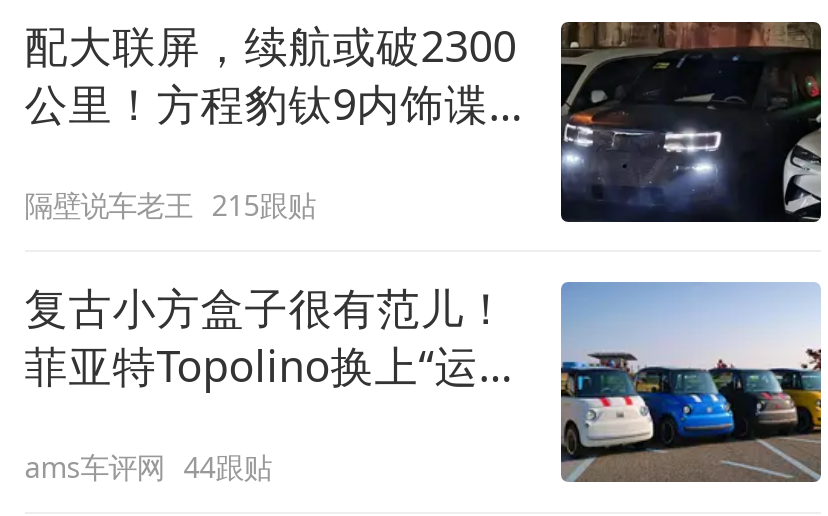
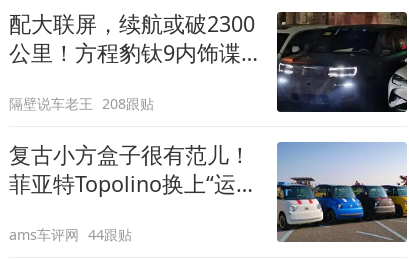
[24,186,316,224] 隔壁说车老王 215跟贴 -> [9,94,154,113] 隔壁说车老王 208跟贴

